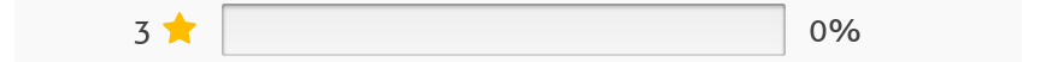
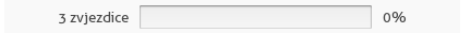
[133,10,152,49] 3 -> [58,8,129,25] 3 zvjezdice

